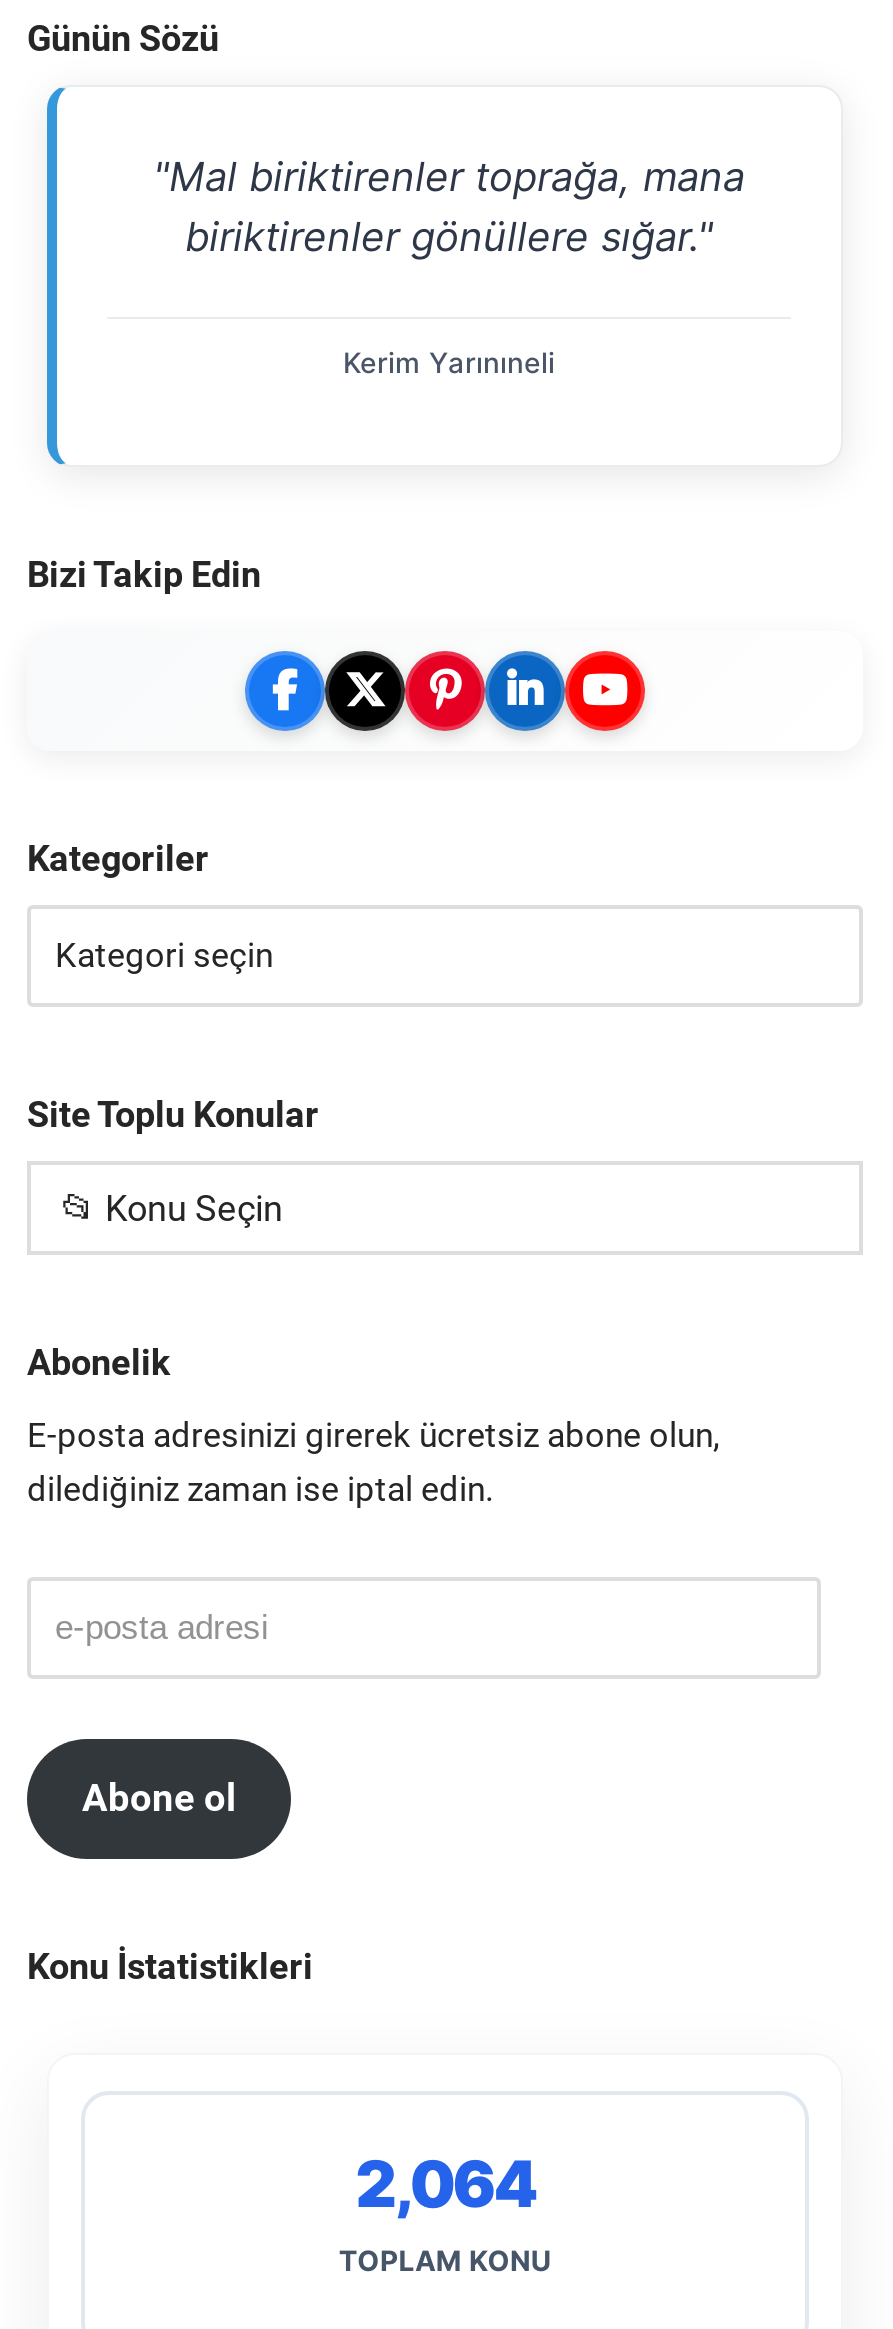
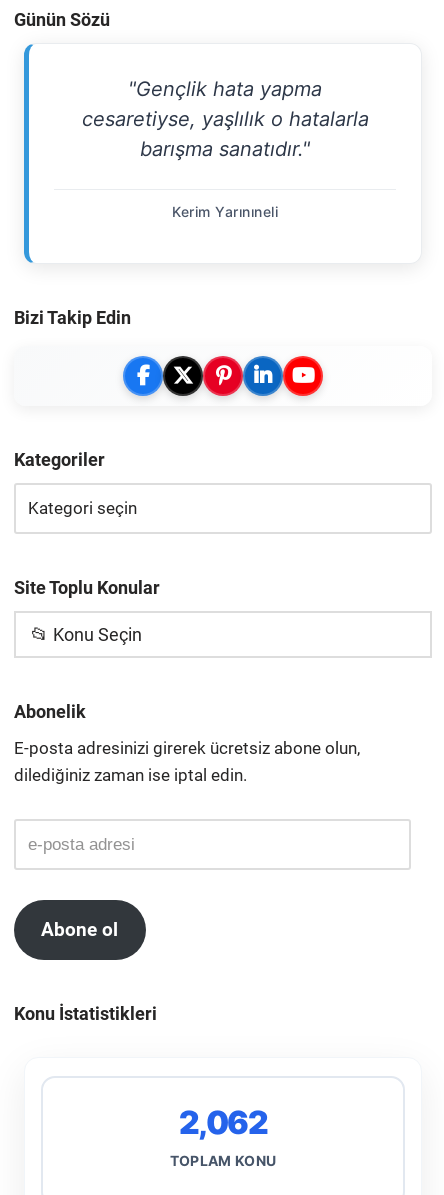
[153,154,745,262] "Mal biriktirenler toprağa, mana | biriktirenler gönüllere sığar." -> [81,77,368,161] "Gençlik hata yapma | cesaretiyse, yaşlılık o hatalarla | barışma sanatıdır."
[355,2146,535,2224] 2,064 -> [179,1103,267,1142] 2,062

